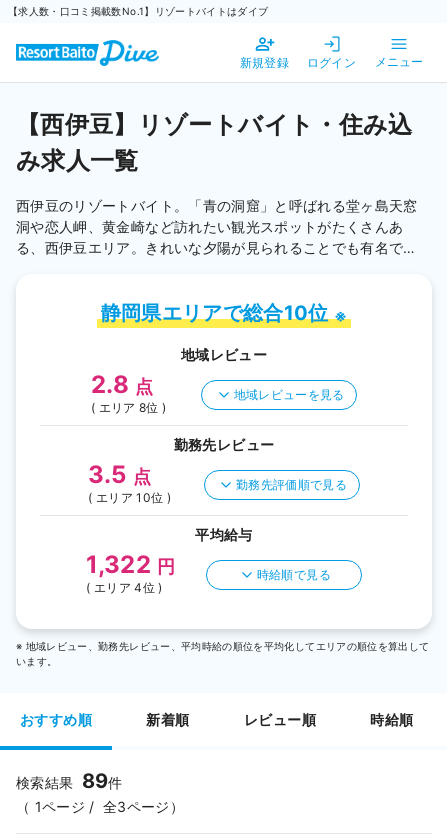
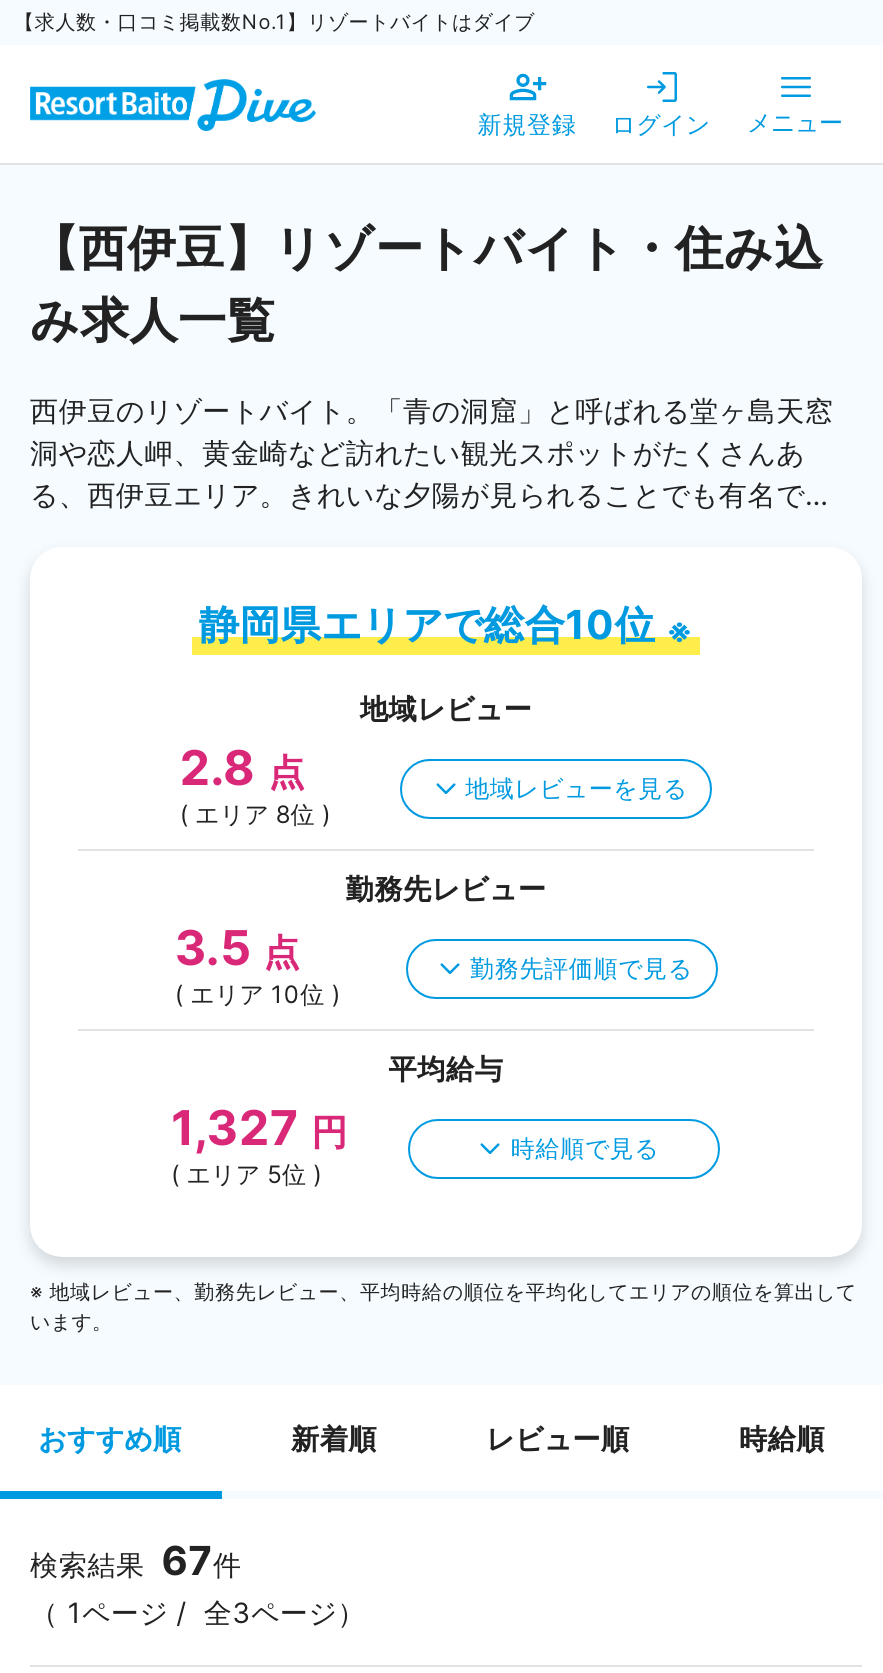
[86,550,176,579] 1,322円 -> [171,1099,348,1157] 1,327円
[86,580,163,595] ( エリア 4位 ) -> [171,1159,322,1189] ( エリア 5位 )
[16,769,123,793] 検索結果 89件 -> [30,1537,242,1585] 検索結果 67件

